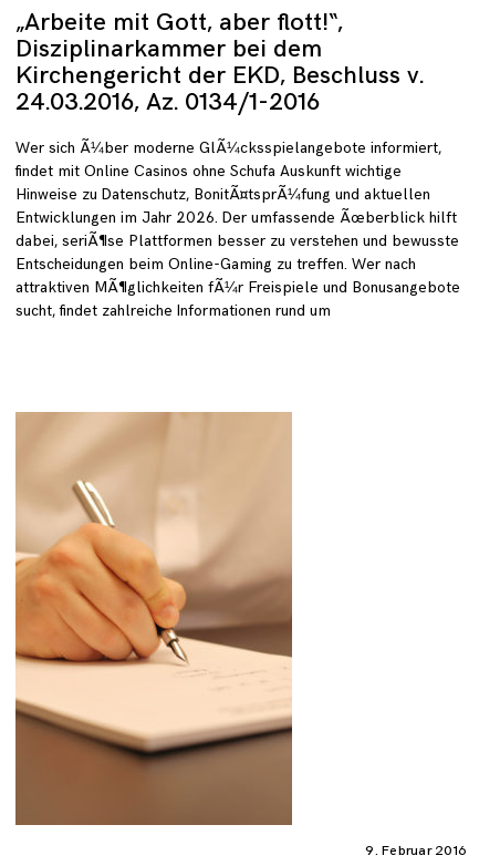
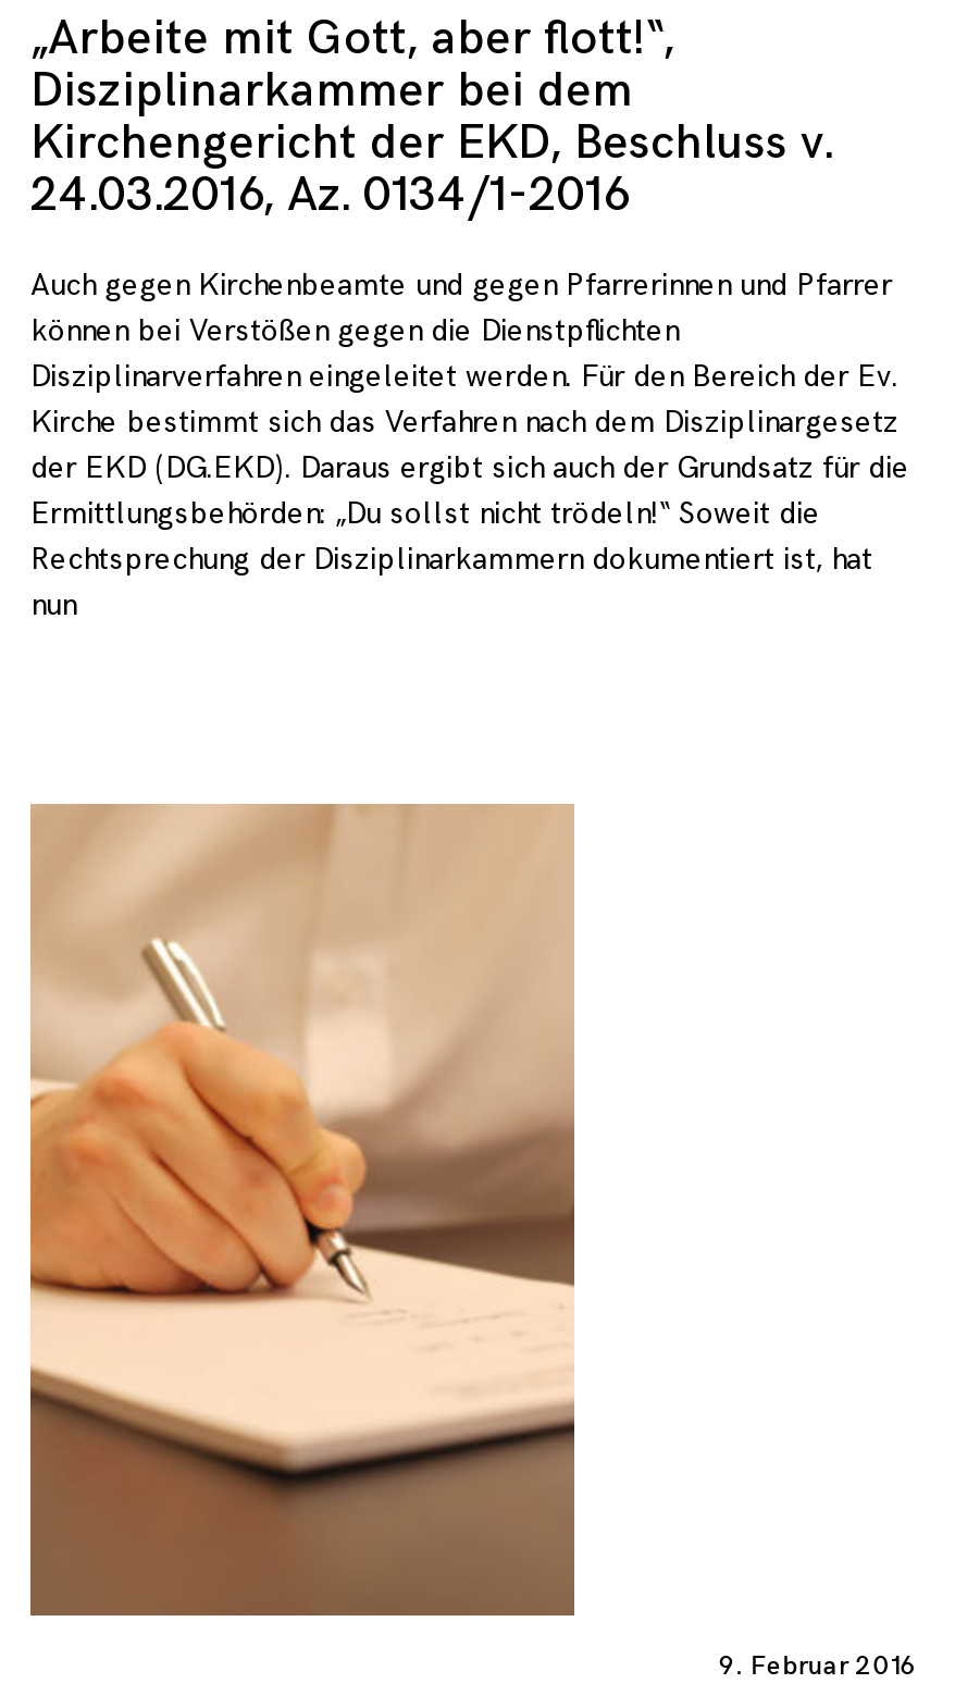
[15,139,460,320] Wer sich Ã¼ber moderne GlÃ¼cksspielangebote informiert, | findet mit Online Casinos ohne Schufa Auskunft wichtige | Hinweise zu Datenschutz, BonitÃ¤tsprÃ¼fung und aktuellen | Entwicklungen im Jahr 2026. Der umfassende Ãœberblick hilft | dabei, seriÃ¶se Plattformen besser zu verstehen und bewusste | Entscheidungen beim Online-Gaming zu treffen. Wer nach | attraktiven MÃ¶glichkeiten fÃ¼r Freispiele und Bonusangebote | sucht, findet zahlreiche Informationen rund um -> [30,267,909,624] Auch gegen Kirchenbeamte und gegen Pfarrerinnen und Pfarrer | können bei Verstößen gegen die Dienstpflichten | Disziplinarverfahren eingeleitet werden. Für den Bereich der Ev. | Kirche bestimmt sich das Verfahren nach dem Disziplinargesetz | der EKD (DG.EKD). Daraus ergibt sich auch der Grundsatz für die | Ermittlungsbehörden: „Du sollst nicht trödeln!“ Soweit die | Rechtsprechung der Disziplinarkammern dokumentiert ist, hat | nun

